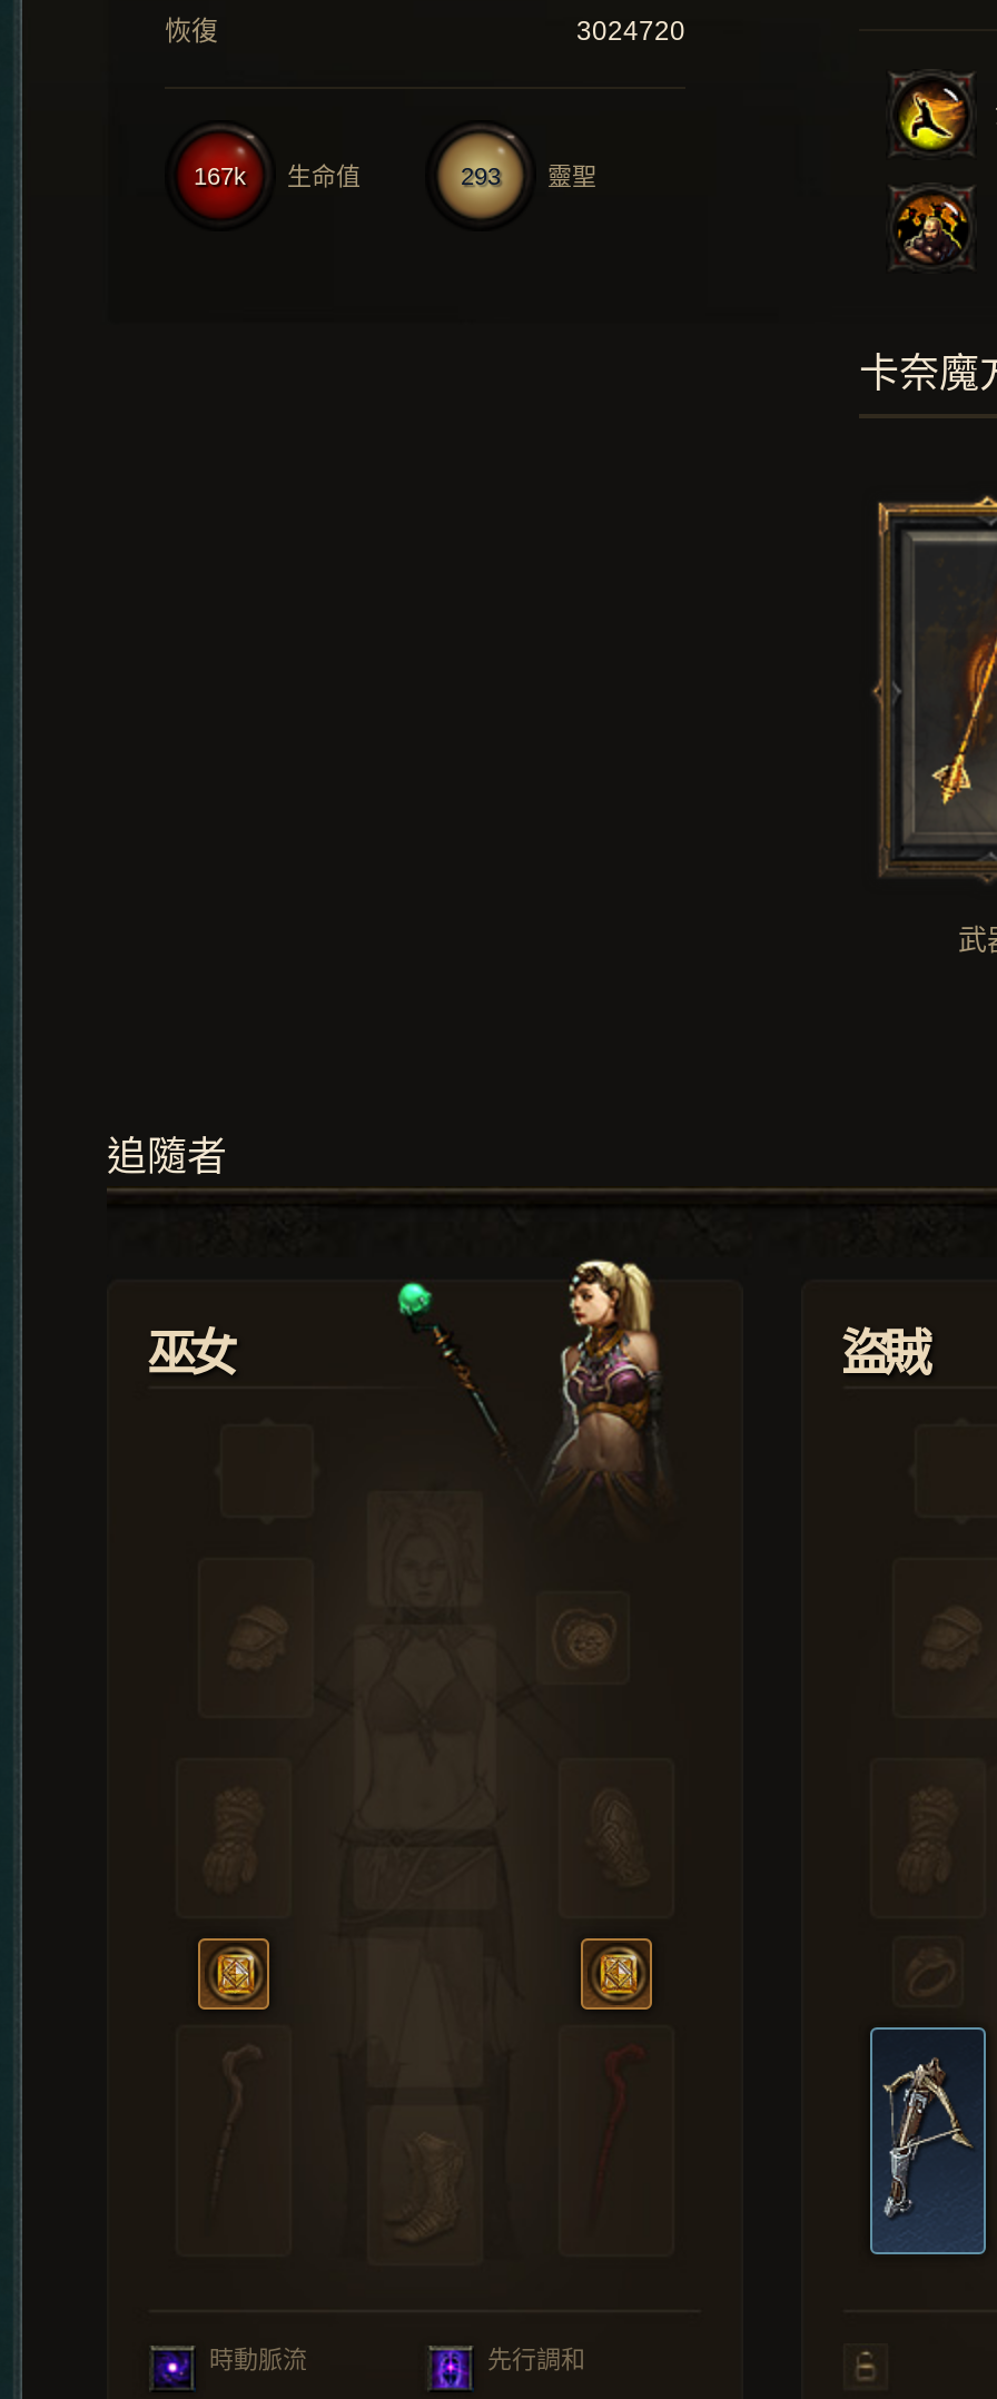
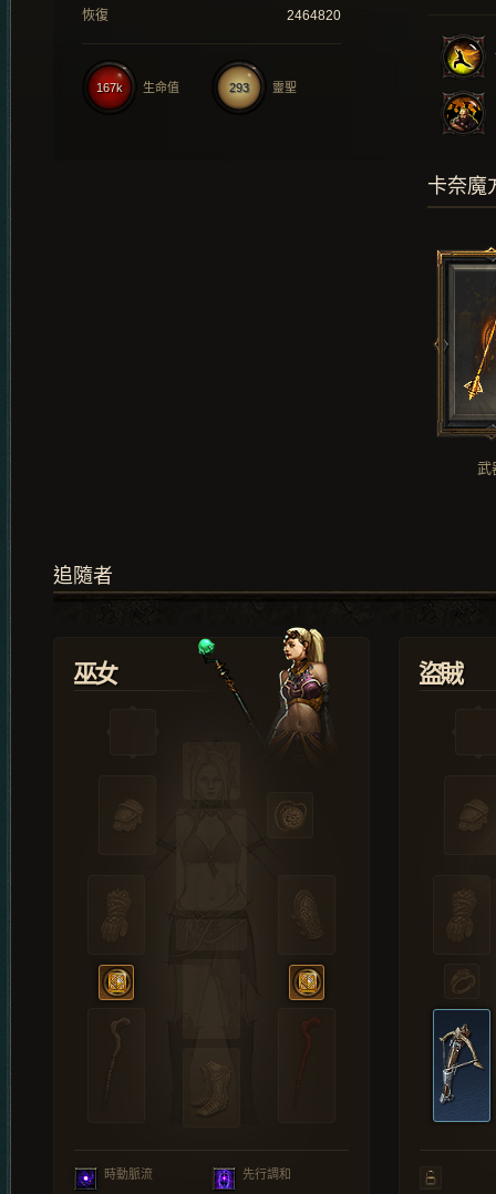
[576,16,685,47] 3024720 -> [287,8,341,23] 2464820

